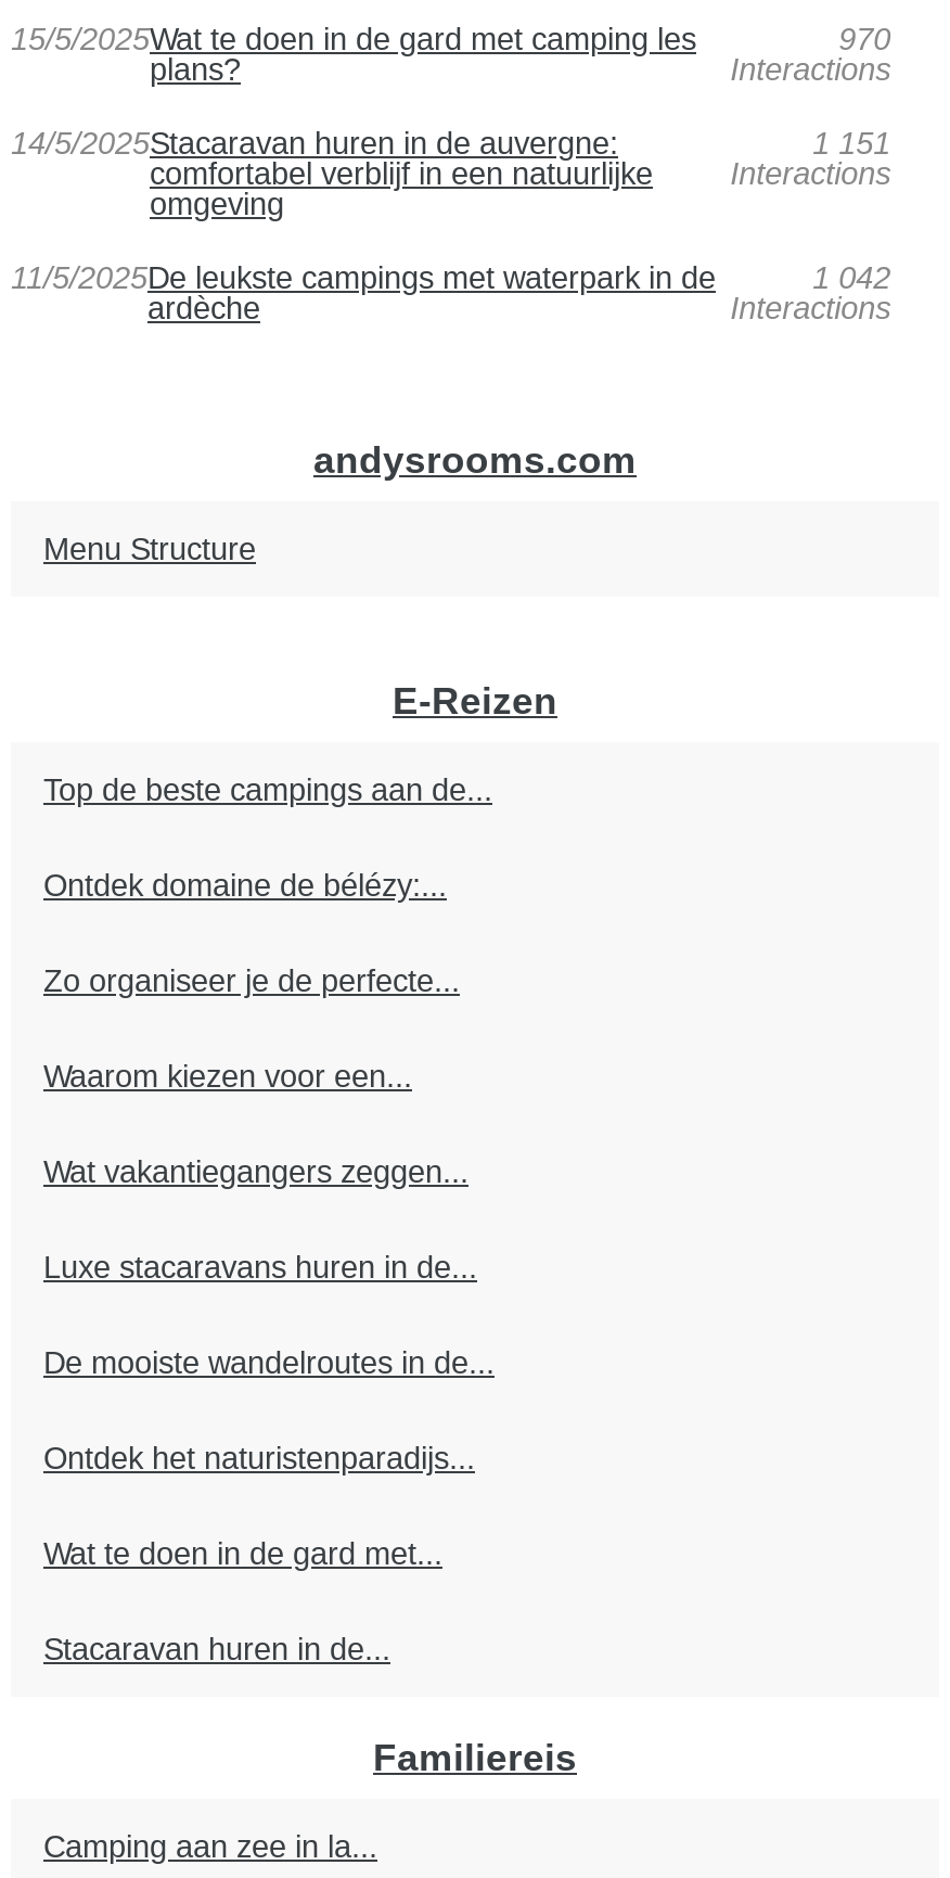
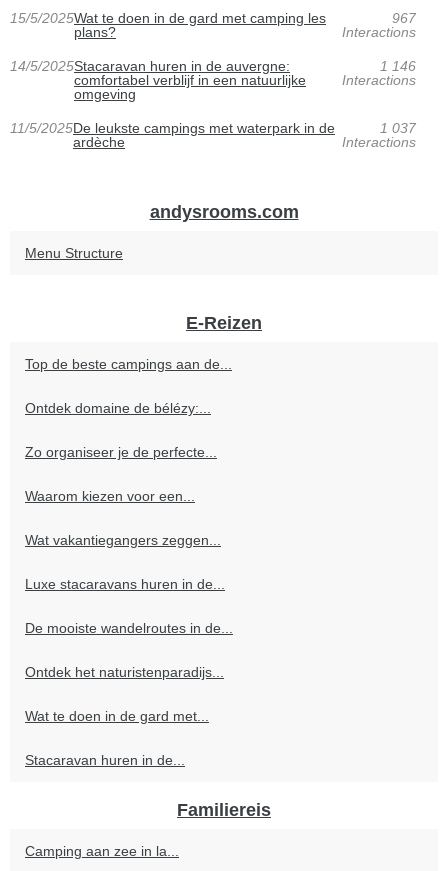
[839,22,891,57] 970 -> [392,10,416,26] 967
[812,127,891,161] 1 151 -> [380,58,416,74] 1 146
[812,261,891,296] 1 042 -> [380,120,416,136] 1 037

